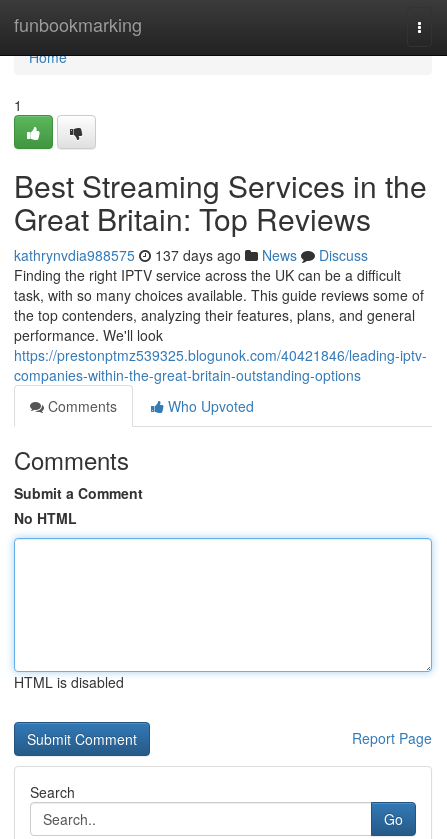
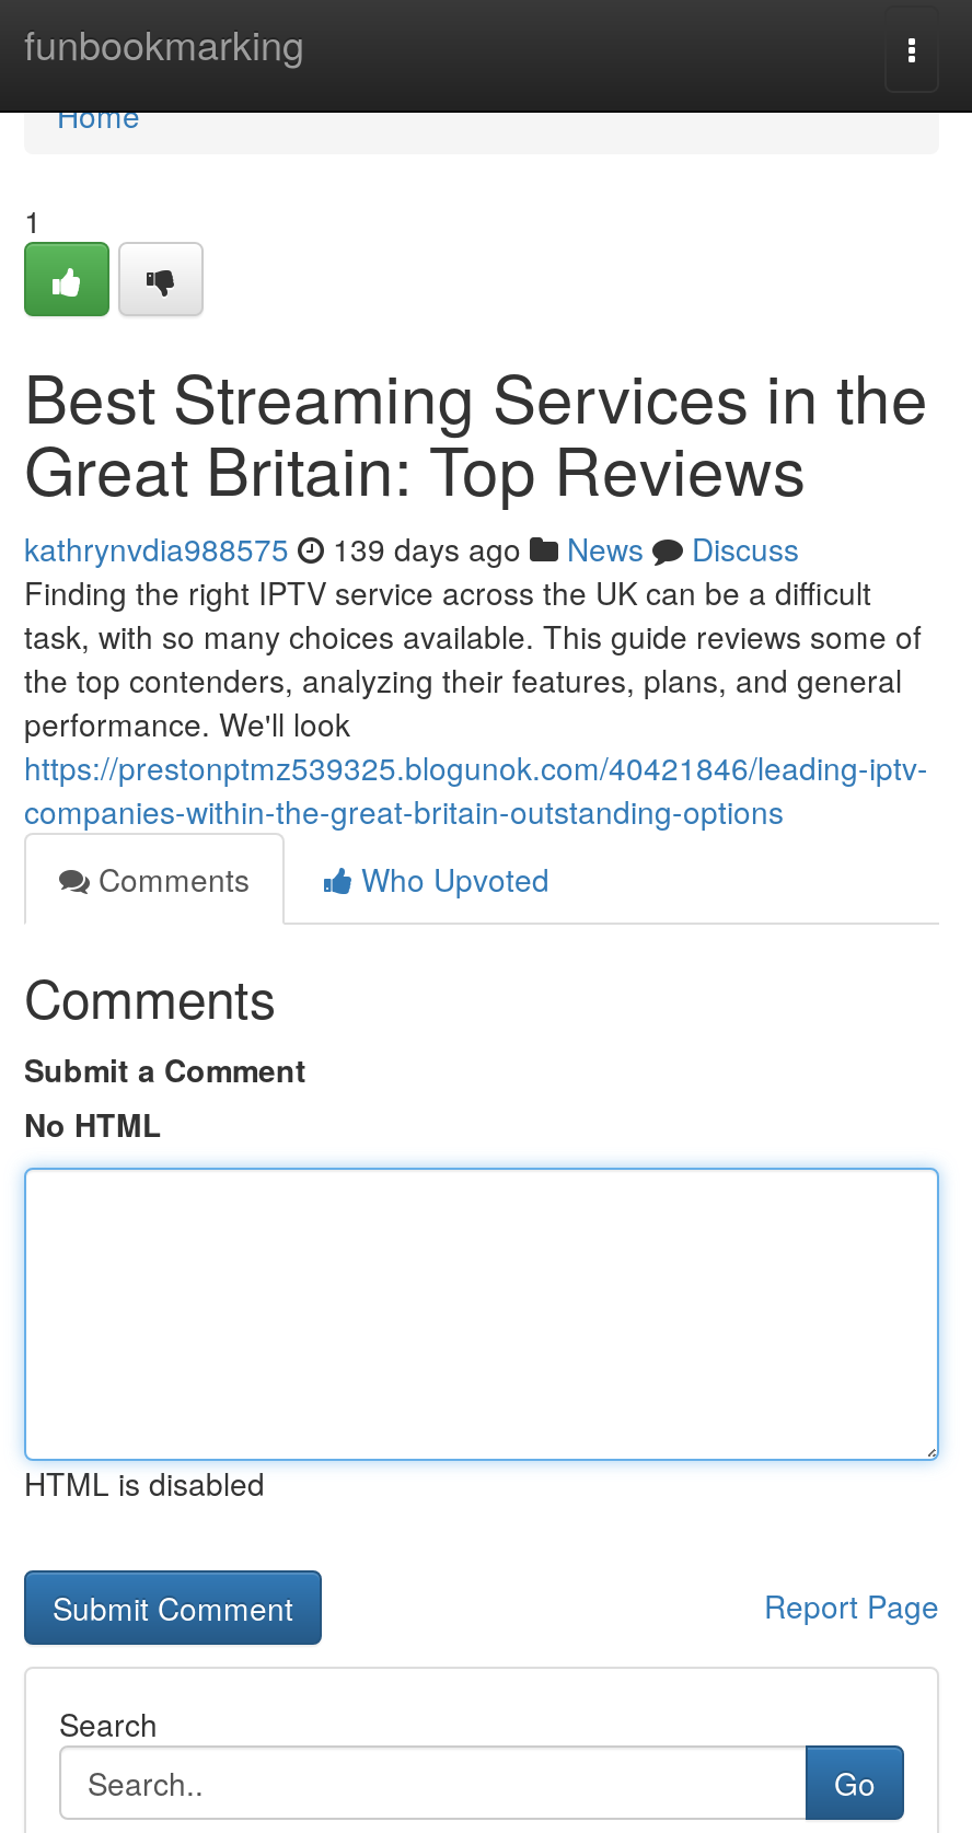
[14,245,368,265] kathrynvdia988575 137 days ago News Discuss -> [24,526,799,570] kathrynvdia988575 139 days ago News Discuss

